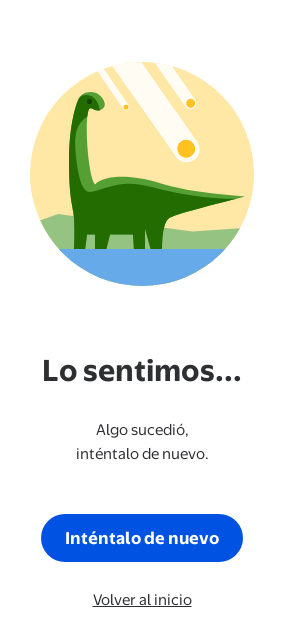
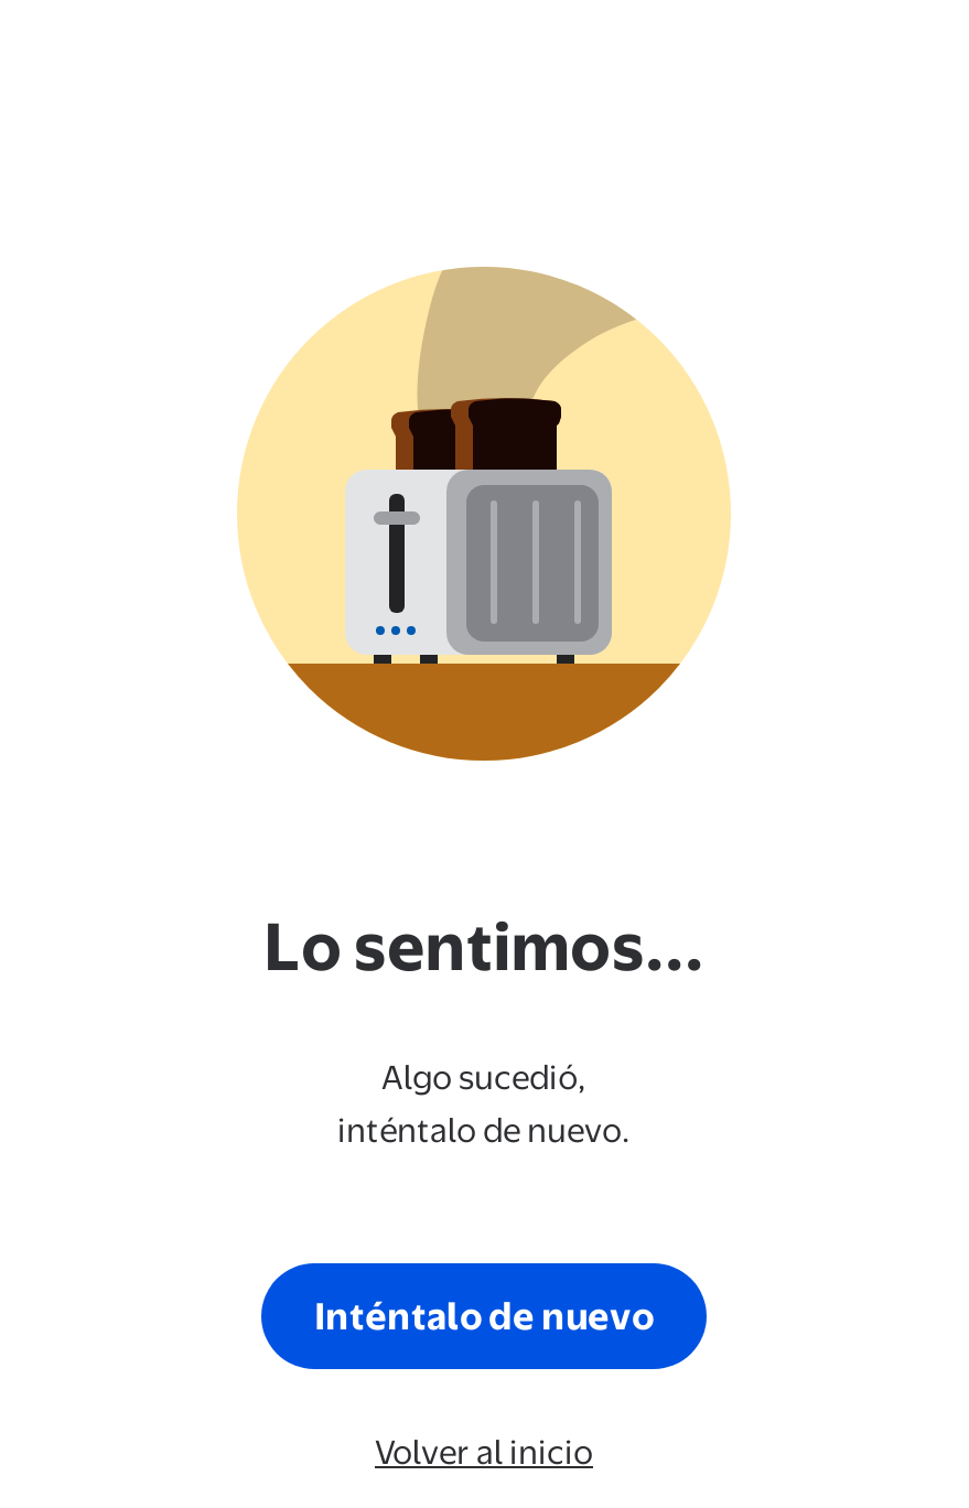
[40,63,244,287] [image] -> [261,267,702,763] [image]

